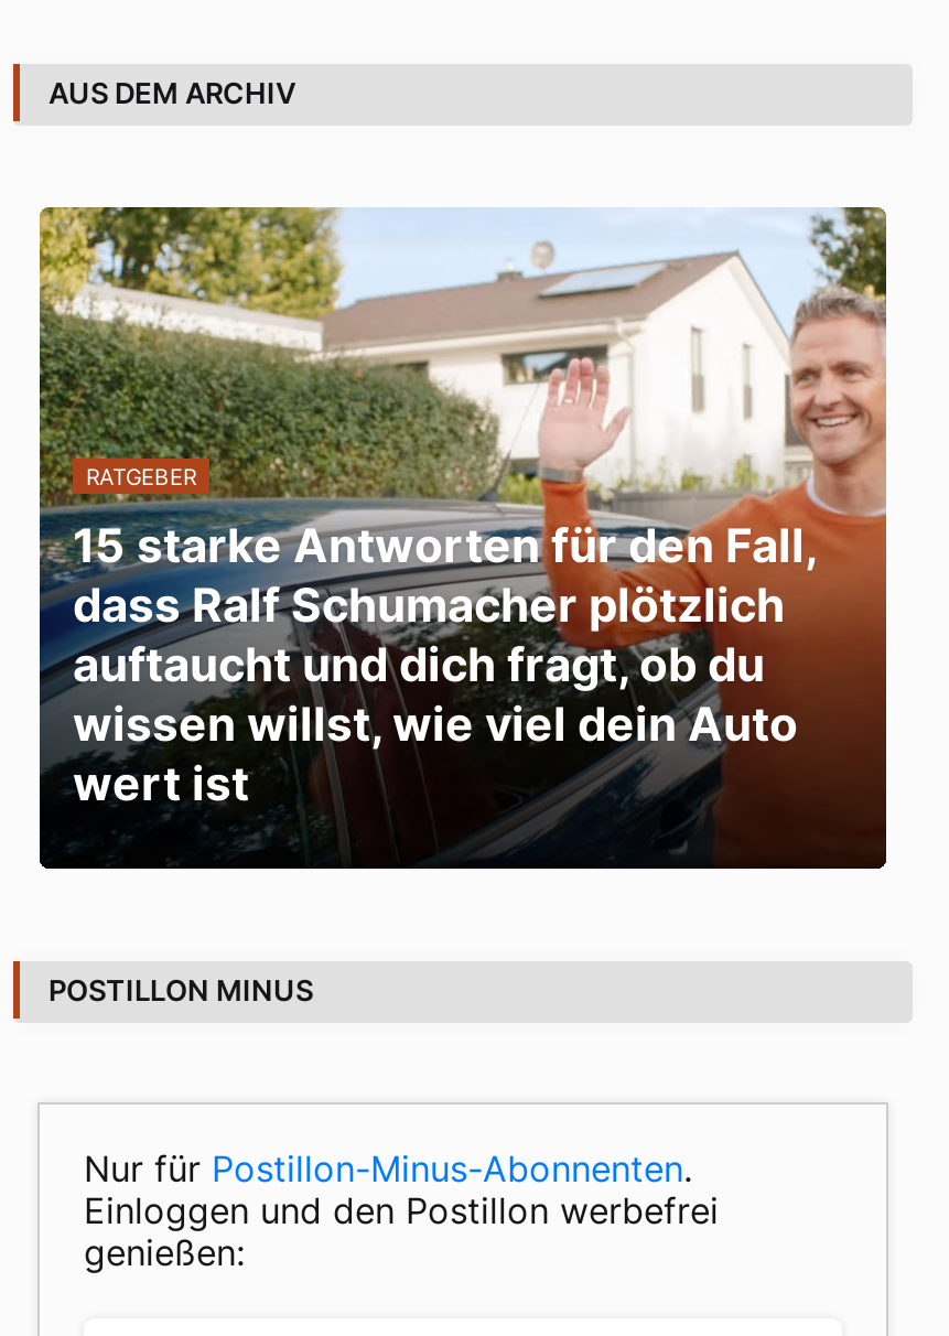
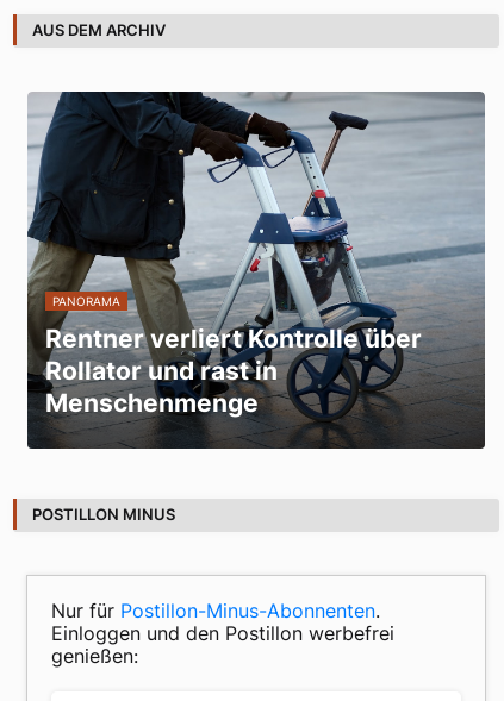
[37,205,888,869] [image] | RATGEBER -> [27,90,486,449] [image] | PANORAMA
[73,518,816,812] 15 starke Antworten für den Fall, | dass Ralf Schumacher plötzlich | auftaucht und dich fragt, ob du | wissen willst, wie viel dein Auto | wert ist -> [45,324,422,418] Rentner verliert Kontrolle über | Rollator und rast in | Menschenmenge

